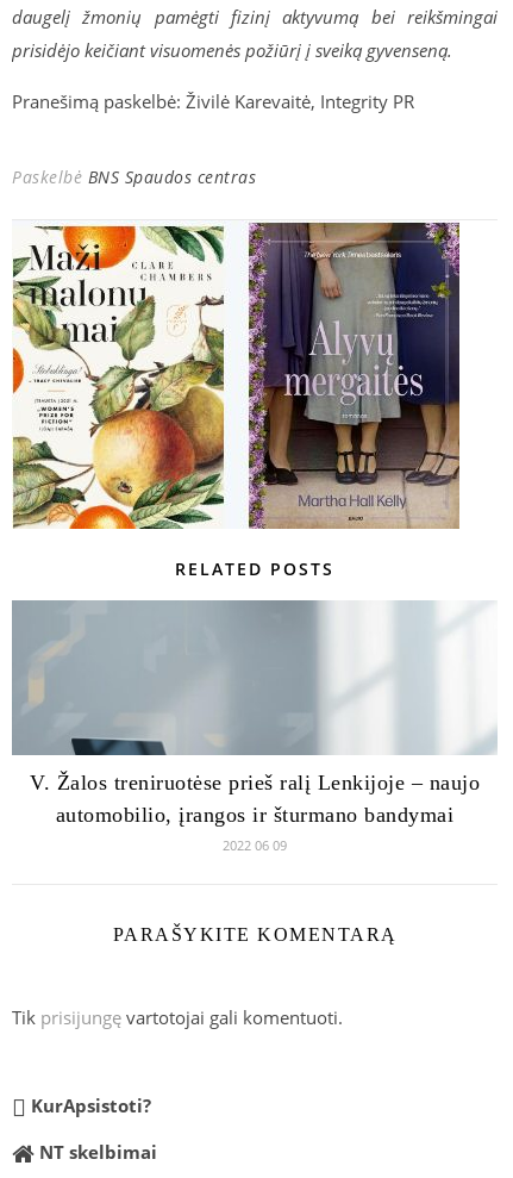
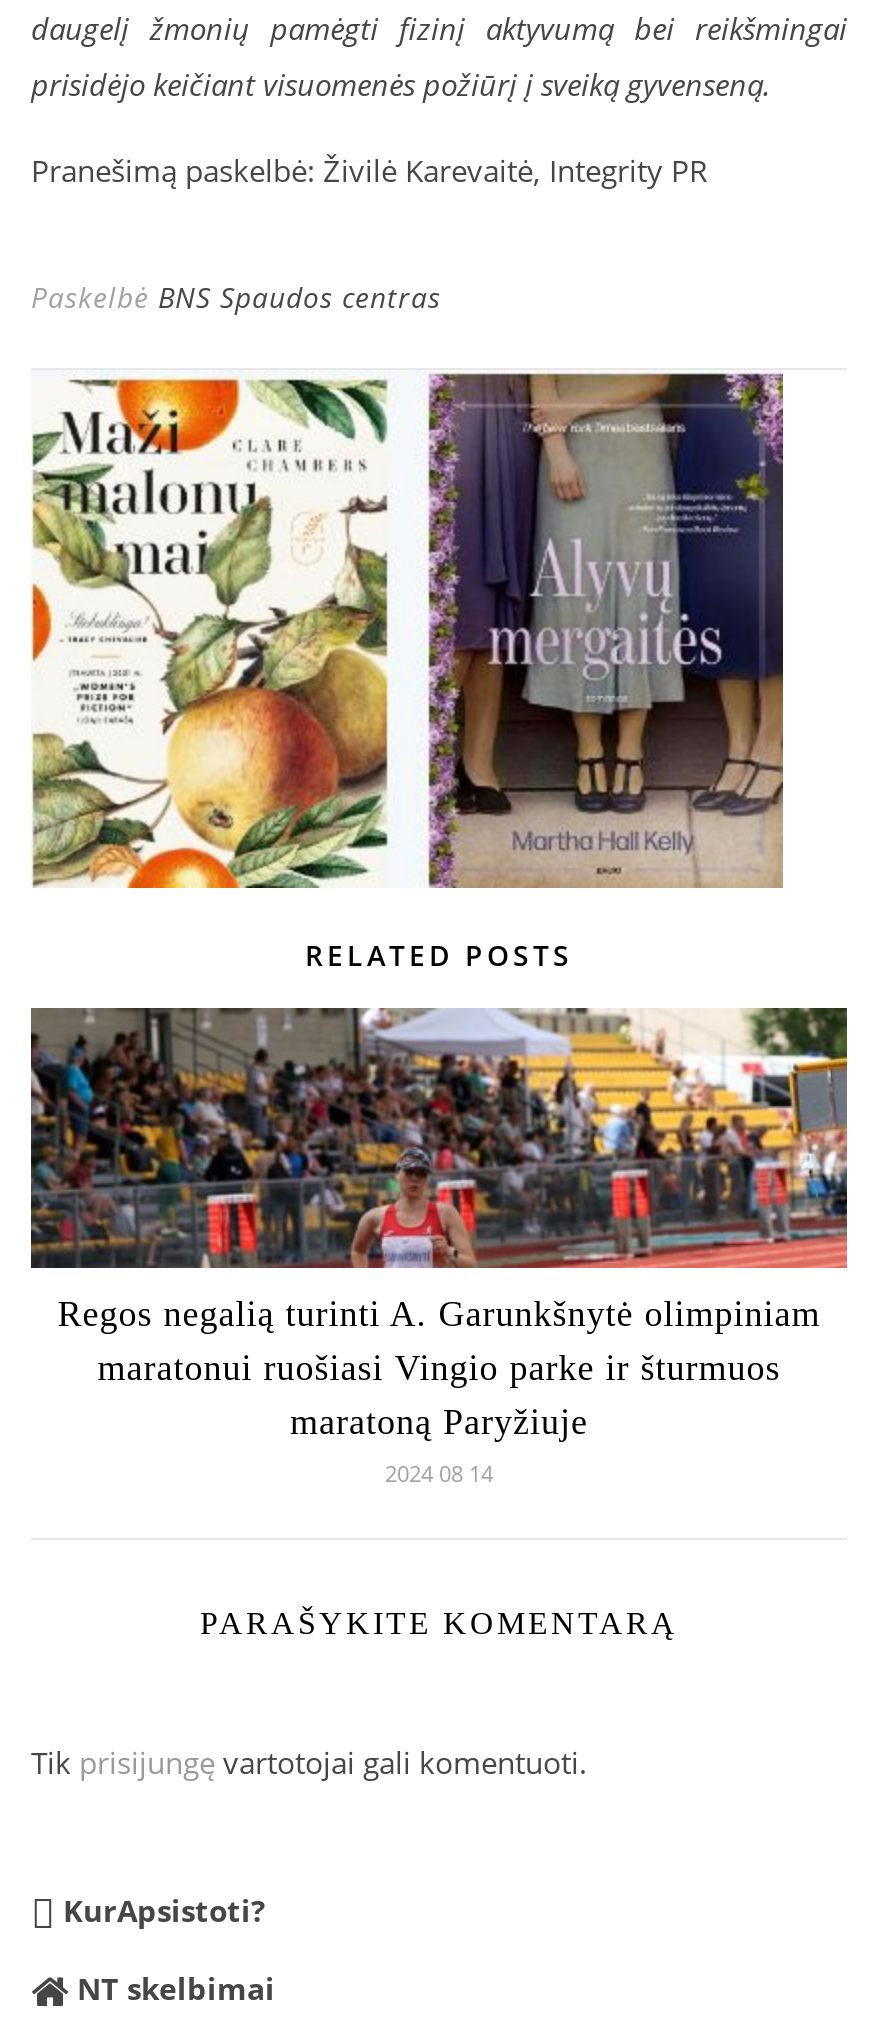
[13,600,498,854] [image] | V. Žalos treniruotėse prieš ralį Lenkijoje – naujo | automobilio, įrangos ir šturmano bandymai | 2022 06 09 -> [29,1006,849,1489] [image] | Regos negalią turinti A. Garunkšnytė olimpiniam | maratonui ruošiasi Vingio parke ir šturmuos | maratoną Paryžiuje | 2024 08 14

